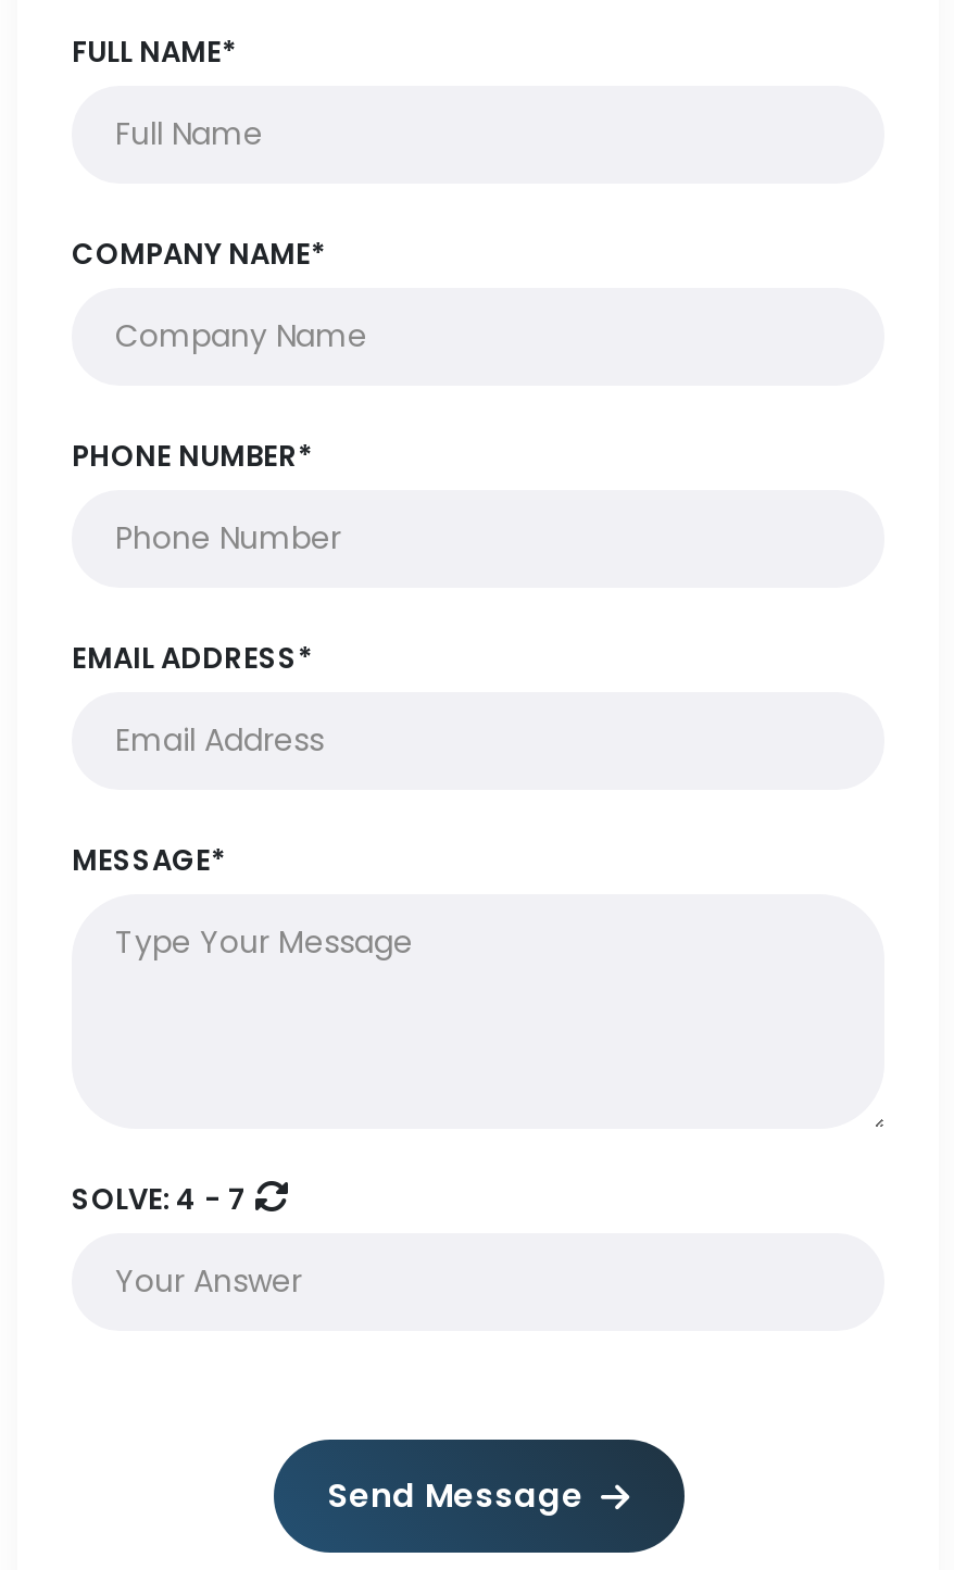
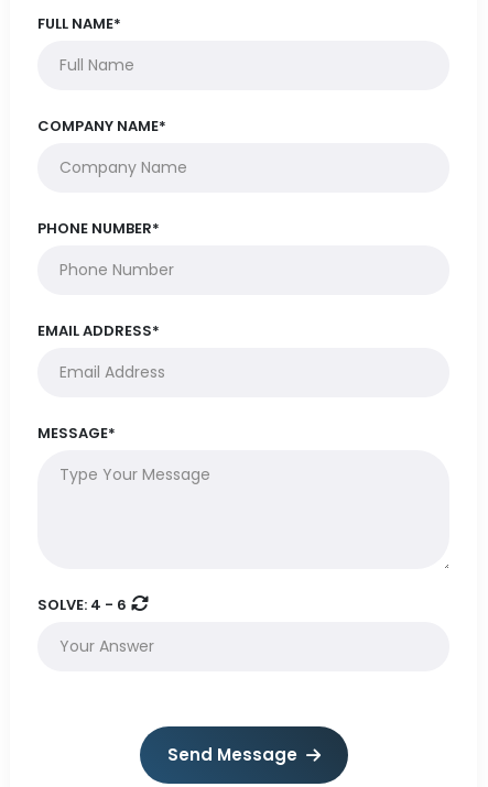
[72,1179,246,1220] SOLVE: 4 - 7 -> [37,594,127,615] SOLVE: 4 - 6

